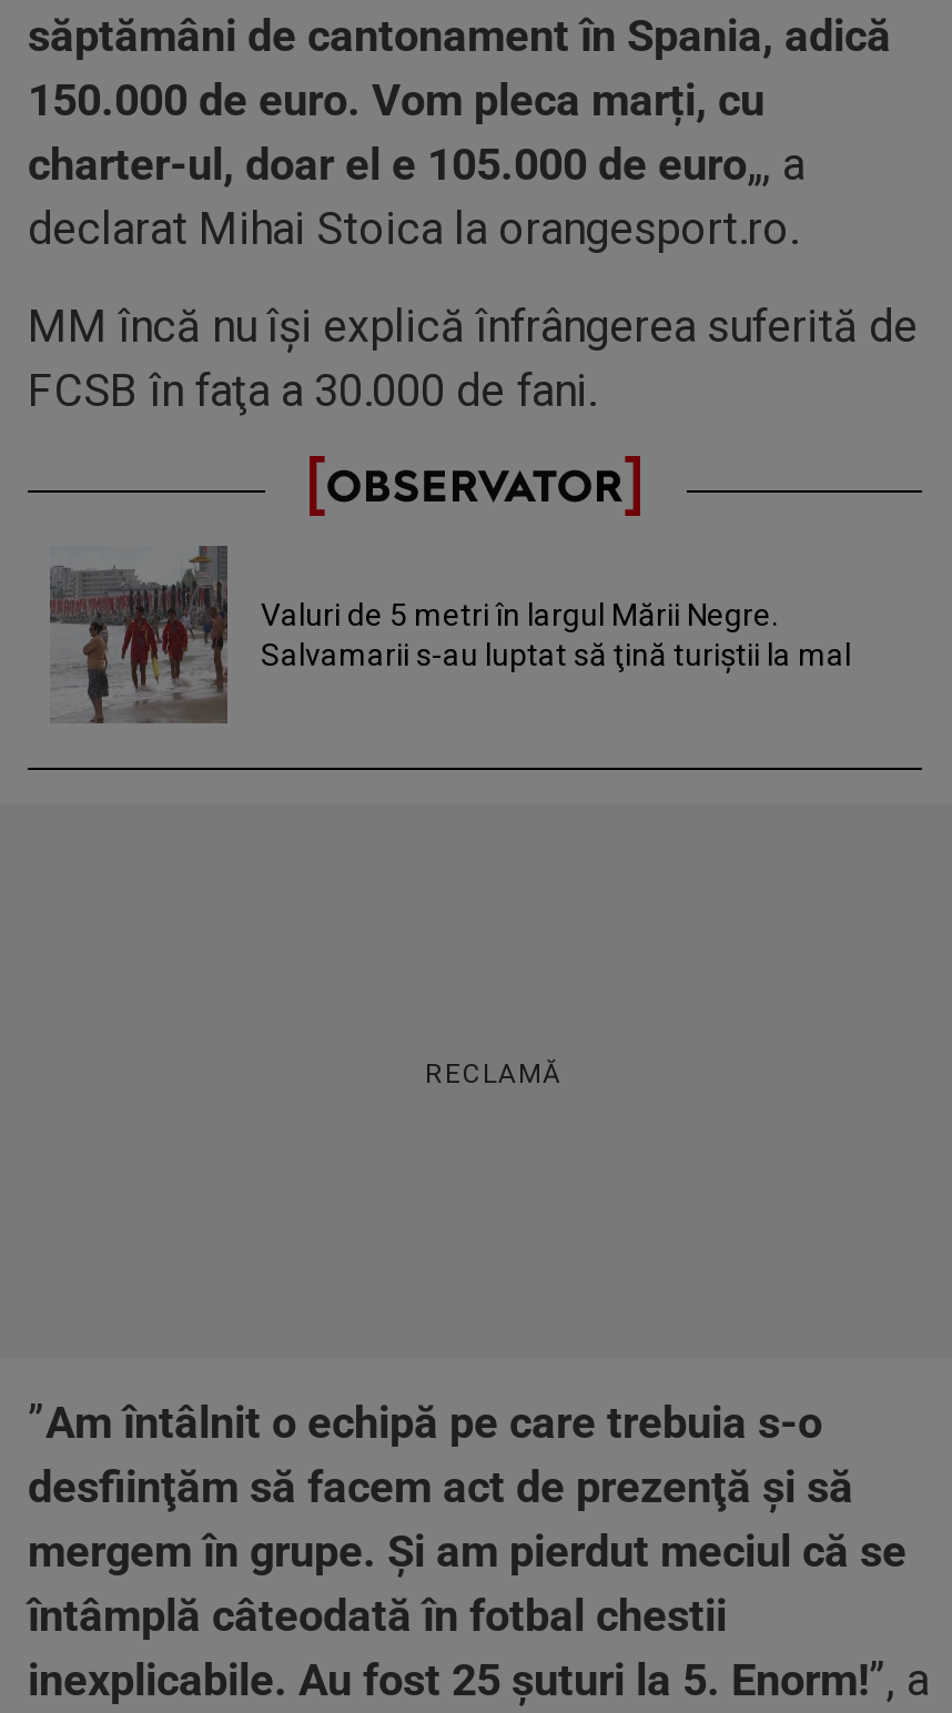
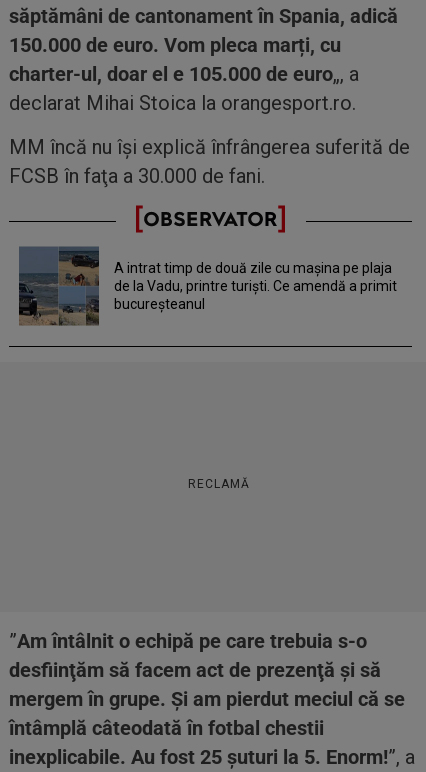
[50,546,851,723] [image] | Valuri de 5 metri în largul Mării Negre. | Salvamarii s-au luptat să ţină turiştii la mal -> [18,245,397,326] [image] | A intrat timp de două zile cu maşina pe plaja | de la Vadu, printre turişti. Ce amendă a primit | bucureşteanul

